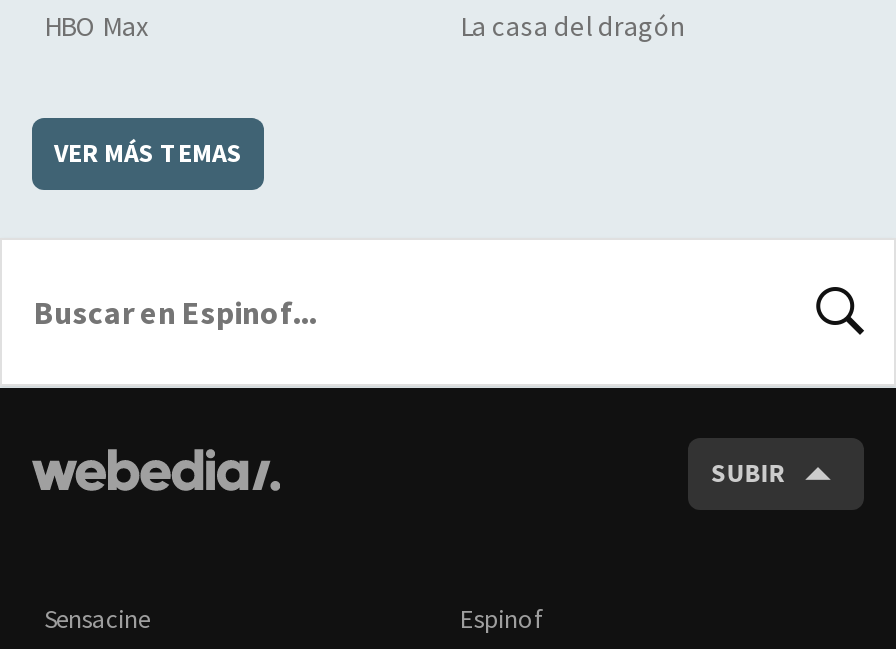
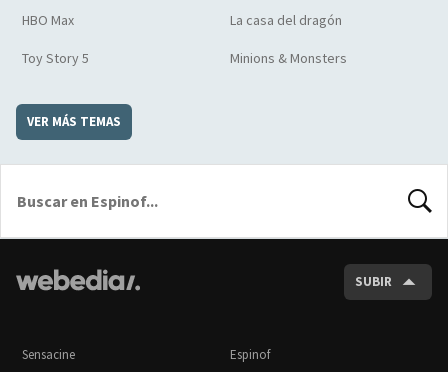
none -> [22,49,347,67] Toy Story 5 | Minions & Monsters

